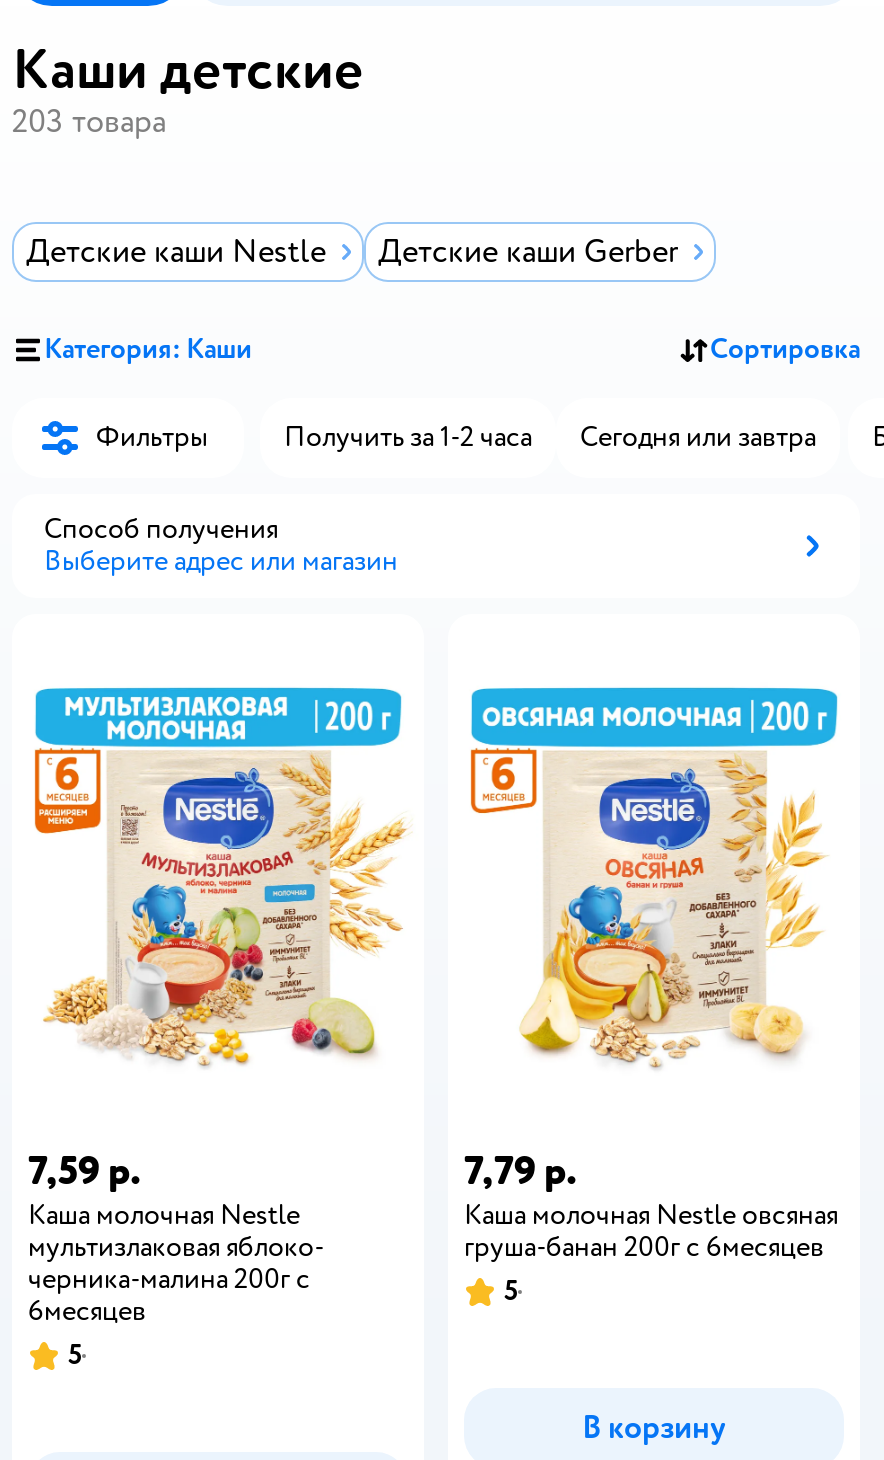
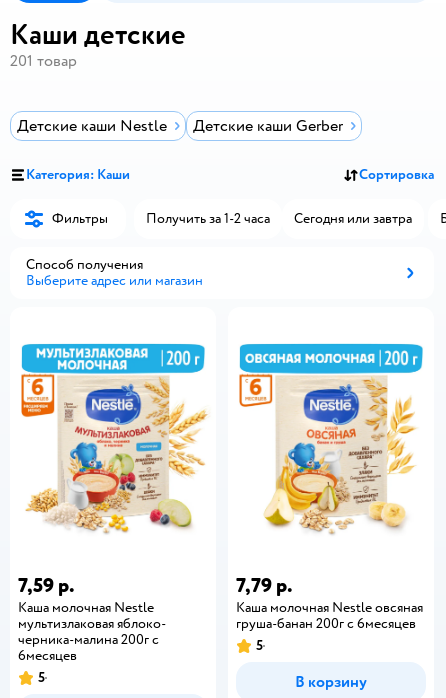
[12,102,166,142] 203 товара -> [10,51,77,71] 201 товар

